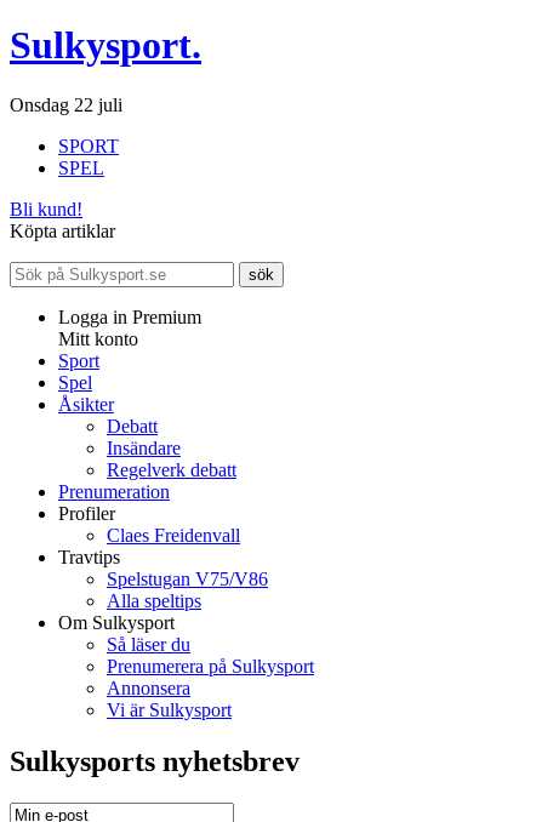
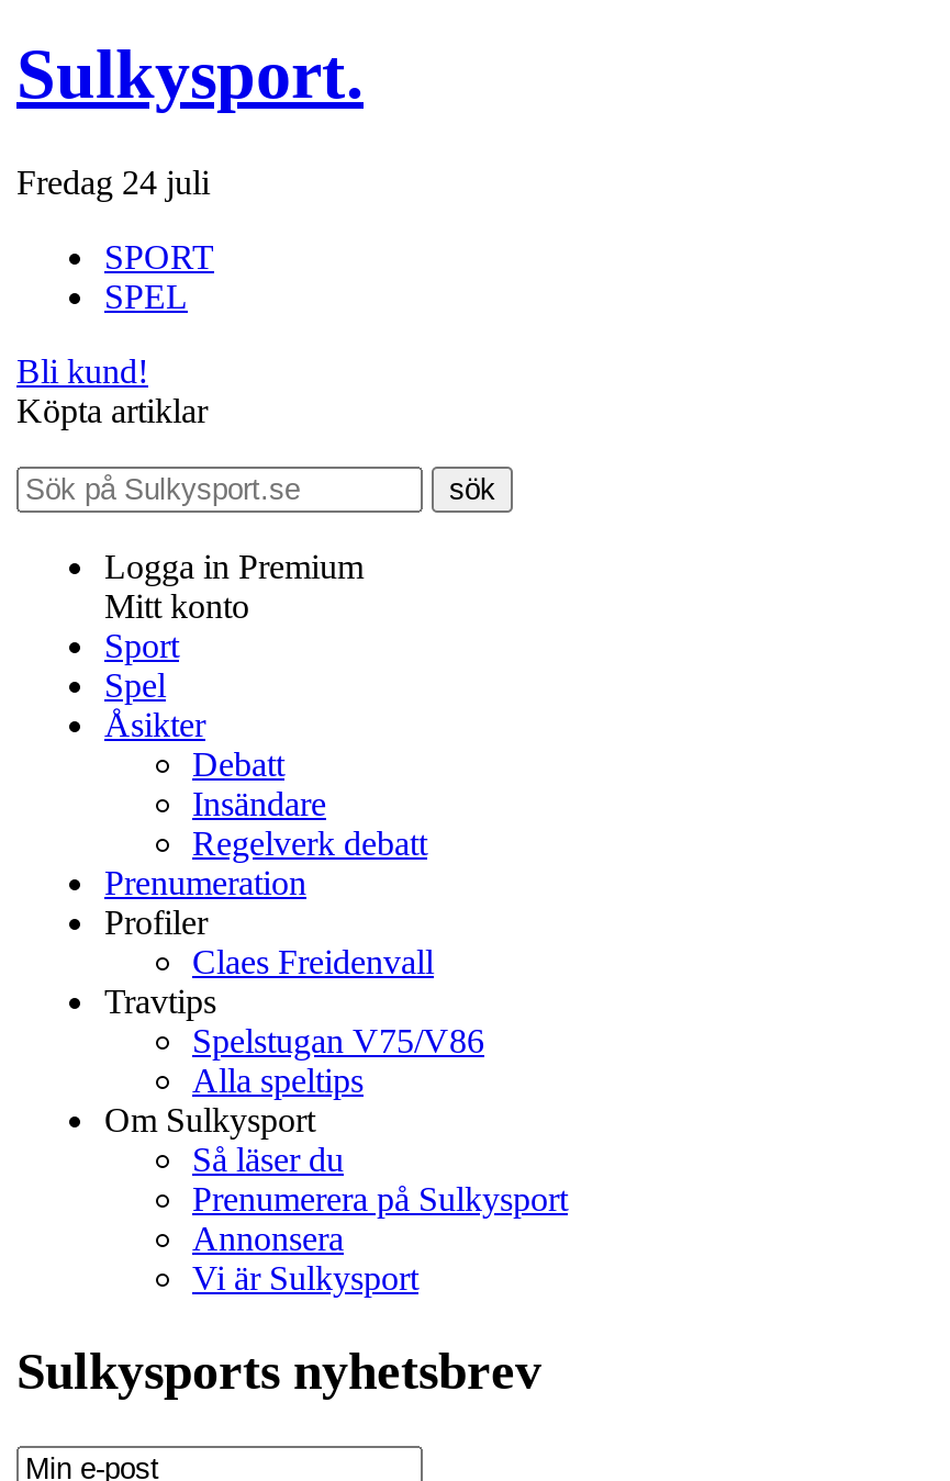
[10,94,122,115] Onsdag 22 juli -> [16,163,210,201] Fredag 24 juli

